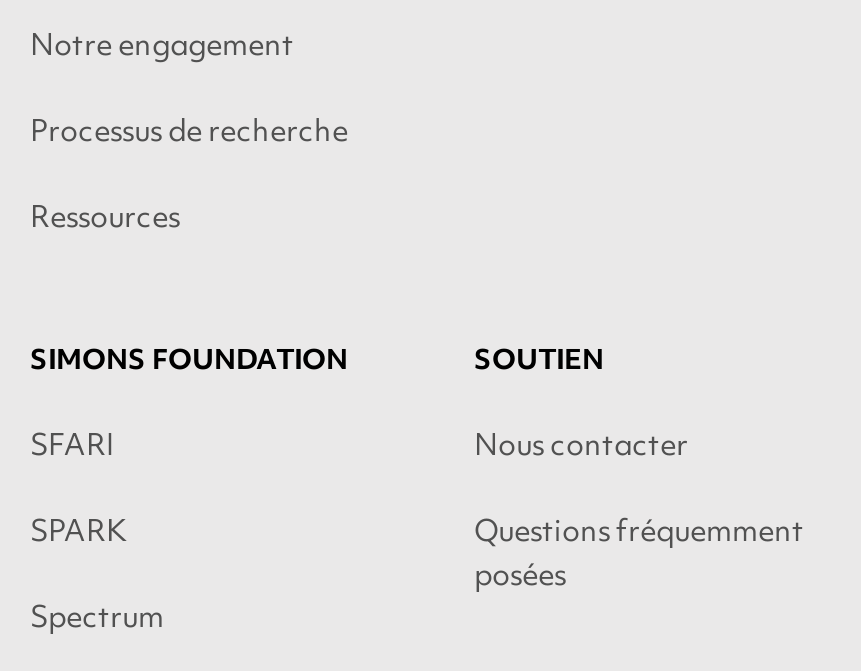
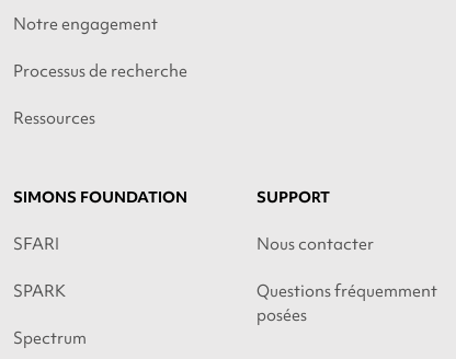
[474,341,604,377] SOUTIEN -> [256,187,330,206] SUPPORT

